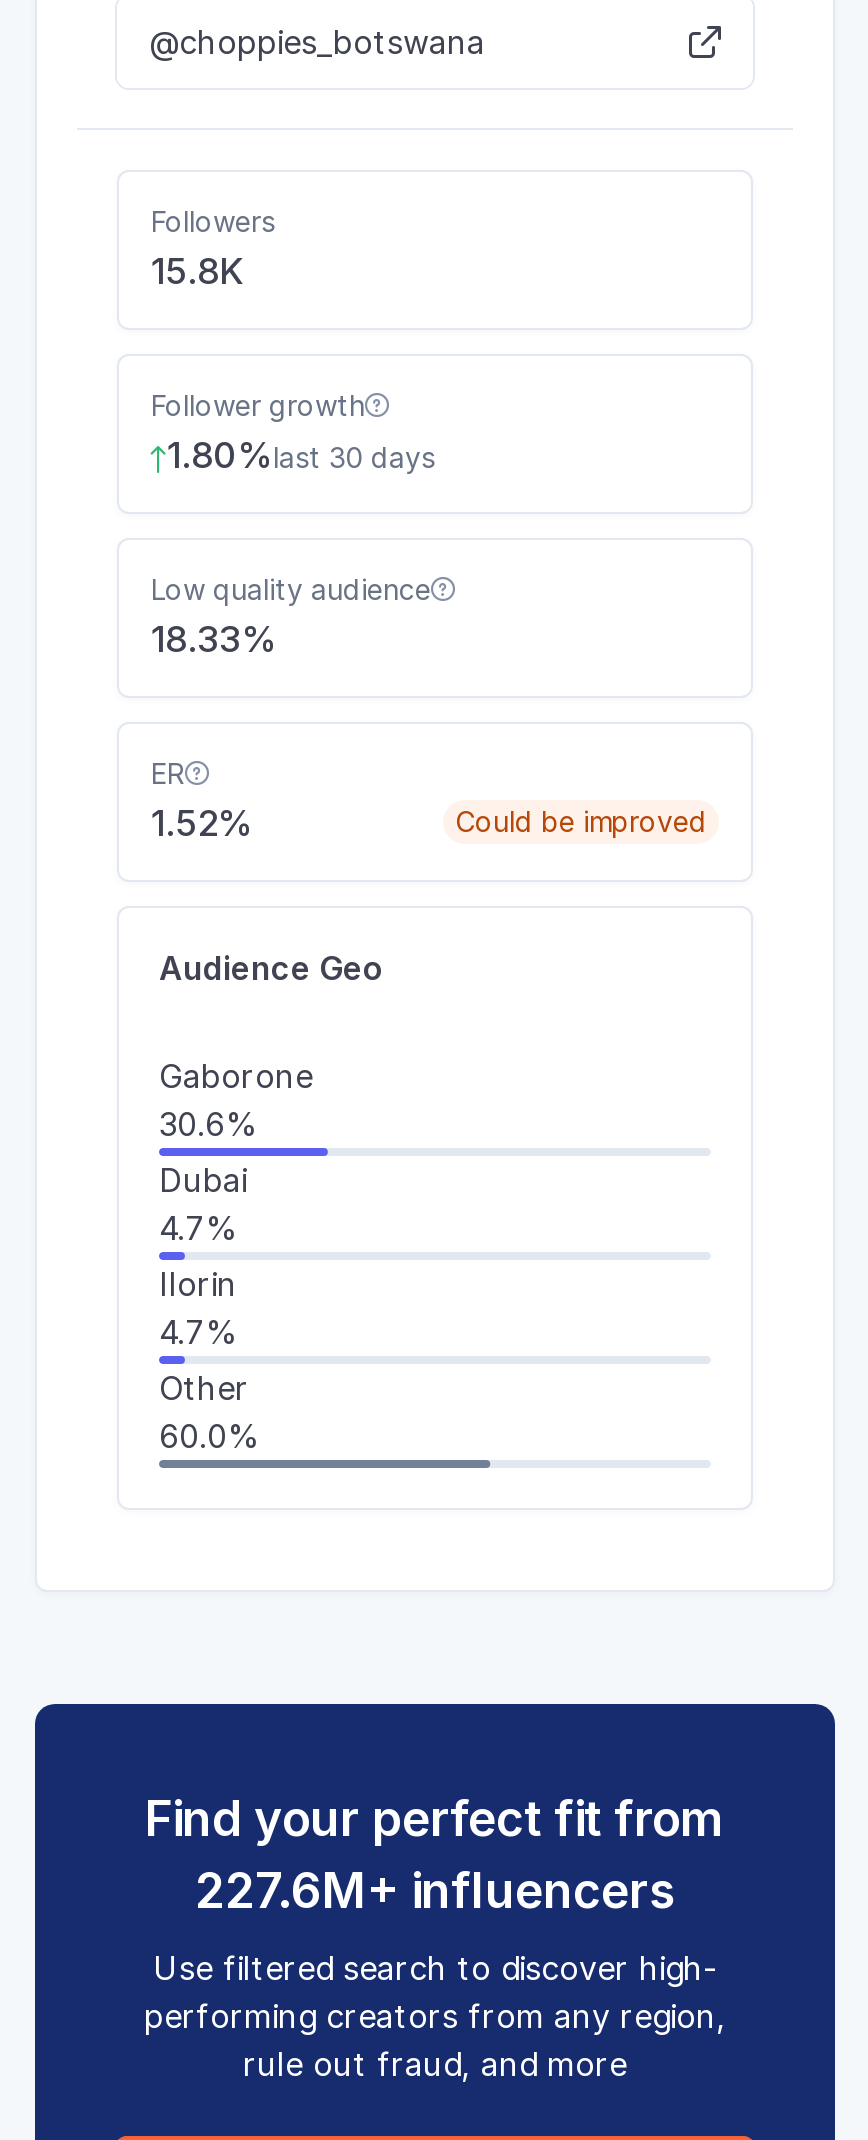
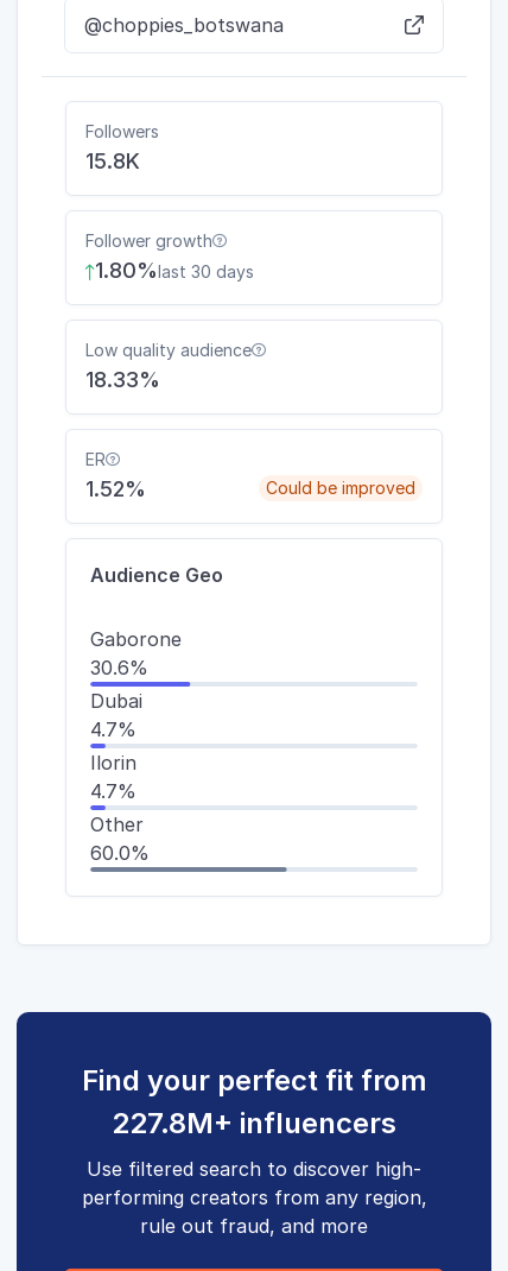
[195,1862,675,1920] 227.6M+ influencers -> [112,1106,396,1140] 227.8M+ influencers

